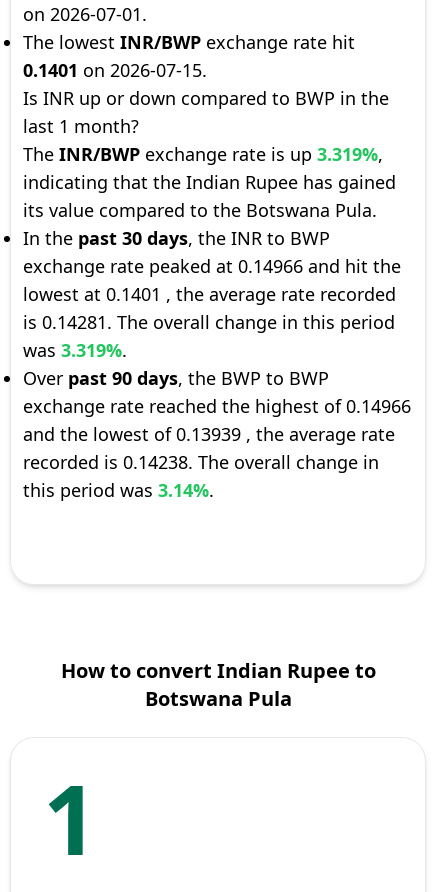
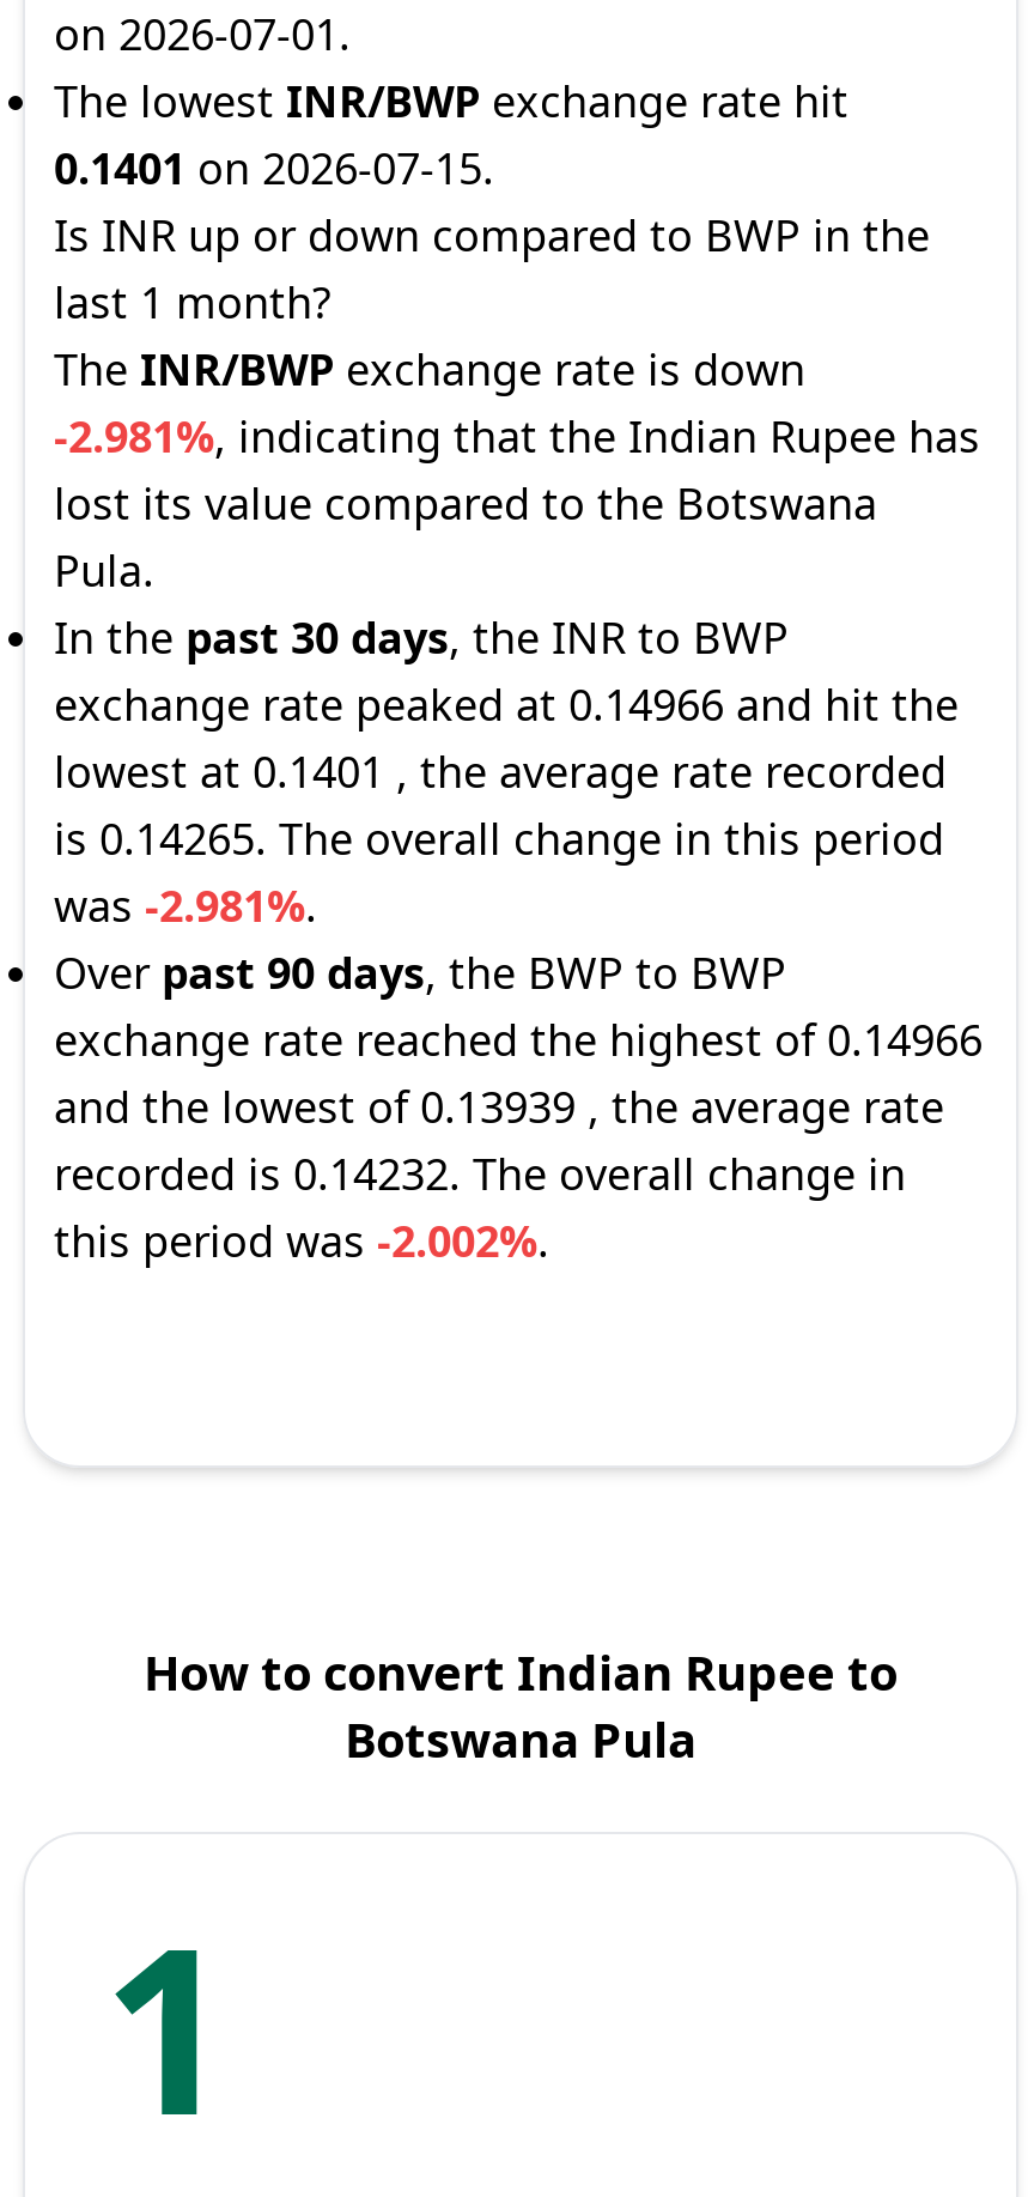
[23,142,396,222] The INR/BWP exchange rate is up 3.319%, | indicating that the Indian Rupee has gained | its value compared to the Botswana Pula. -> [54,340,980,599] The INR/BWP exchange rate is down | -2.981%, indicating that the Indian Rupee has | lost its value compared to the Botswana | Pula.
[23,310,395,334] is 0.14281. The overall change in this period -> [54,809,944,867] is 0.14265. The overall change in this period
[23,338,127,362] was 3.319%. -> [54,876,317,934] was -2.981%.
[23,450,379,474] recorded is 0.14238. The overall change in -> [54,1145,906,1202] recorded is 0.14232. The overall change in
[23,478,214,502] this period was 3.14%. -> [54,1212,549,1269] this period was -2.002%.

